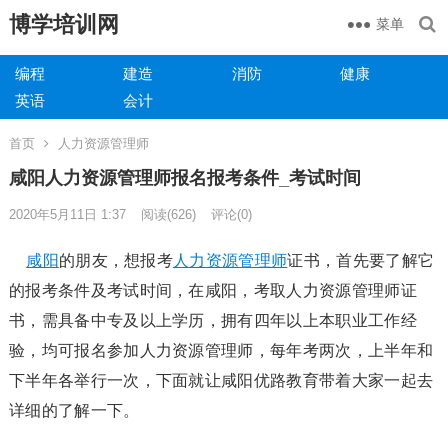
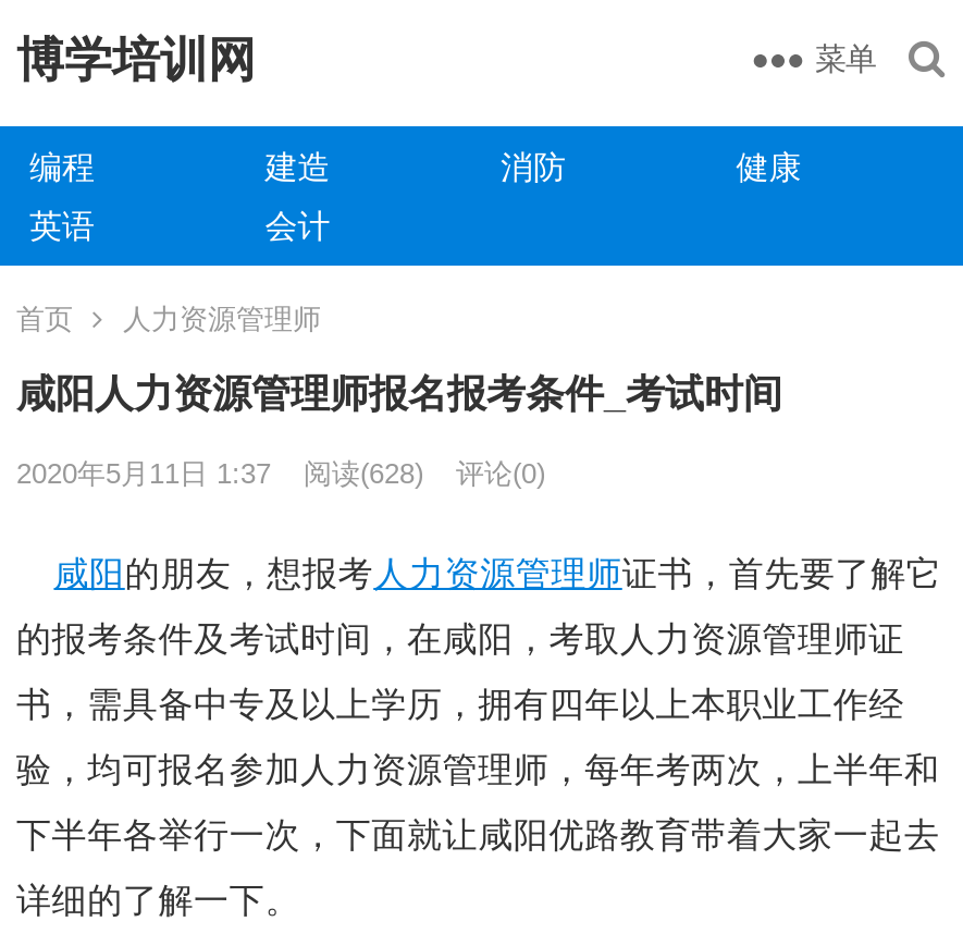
[9,207,252,222] 2020年5月11日 1:37 阅读(626) 评论(0) -> [16,457,545,490] 2020年5月11日 1:37 阅读(628) 评论(0)

